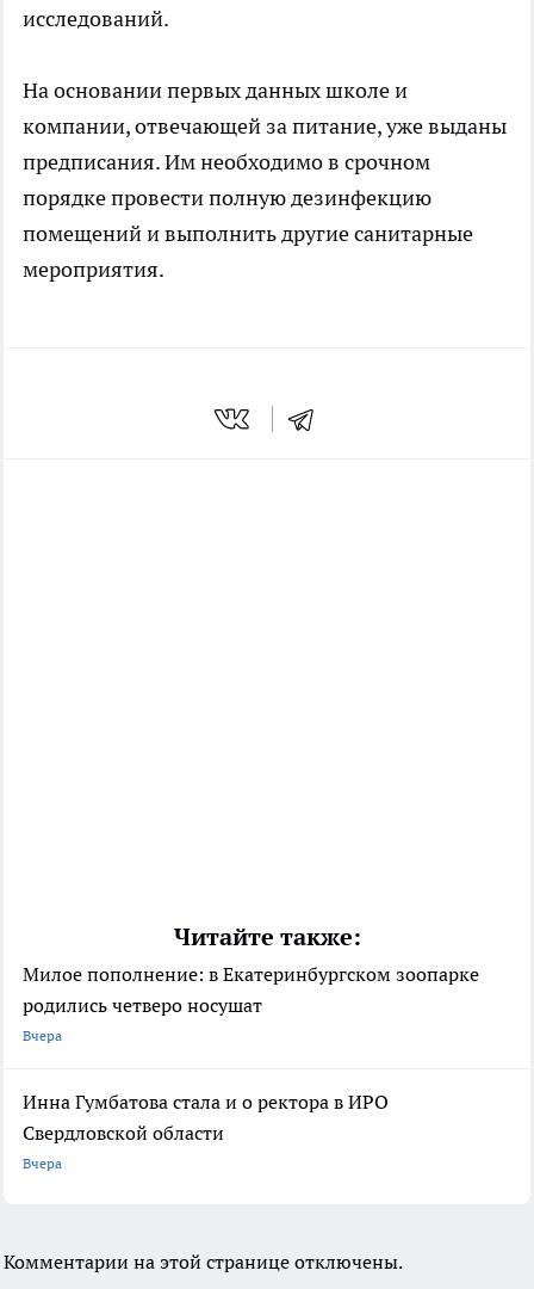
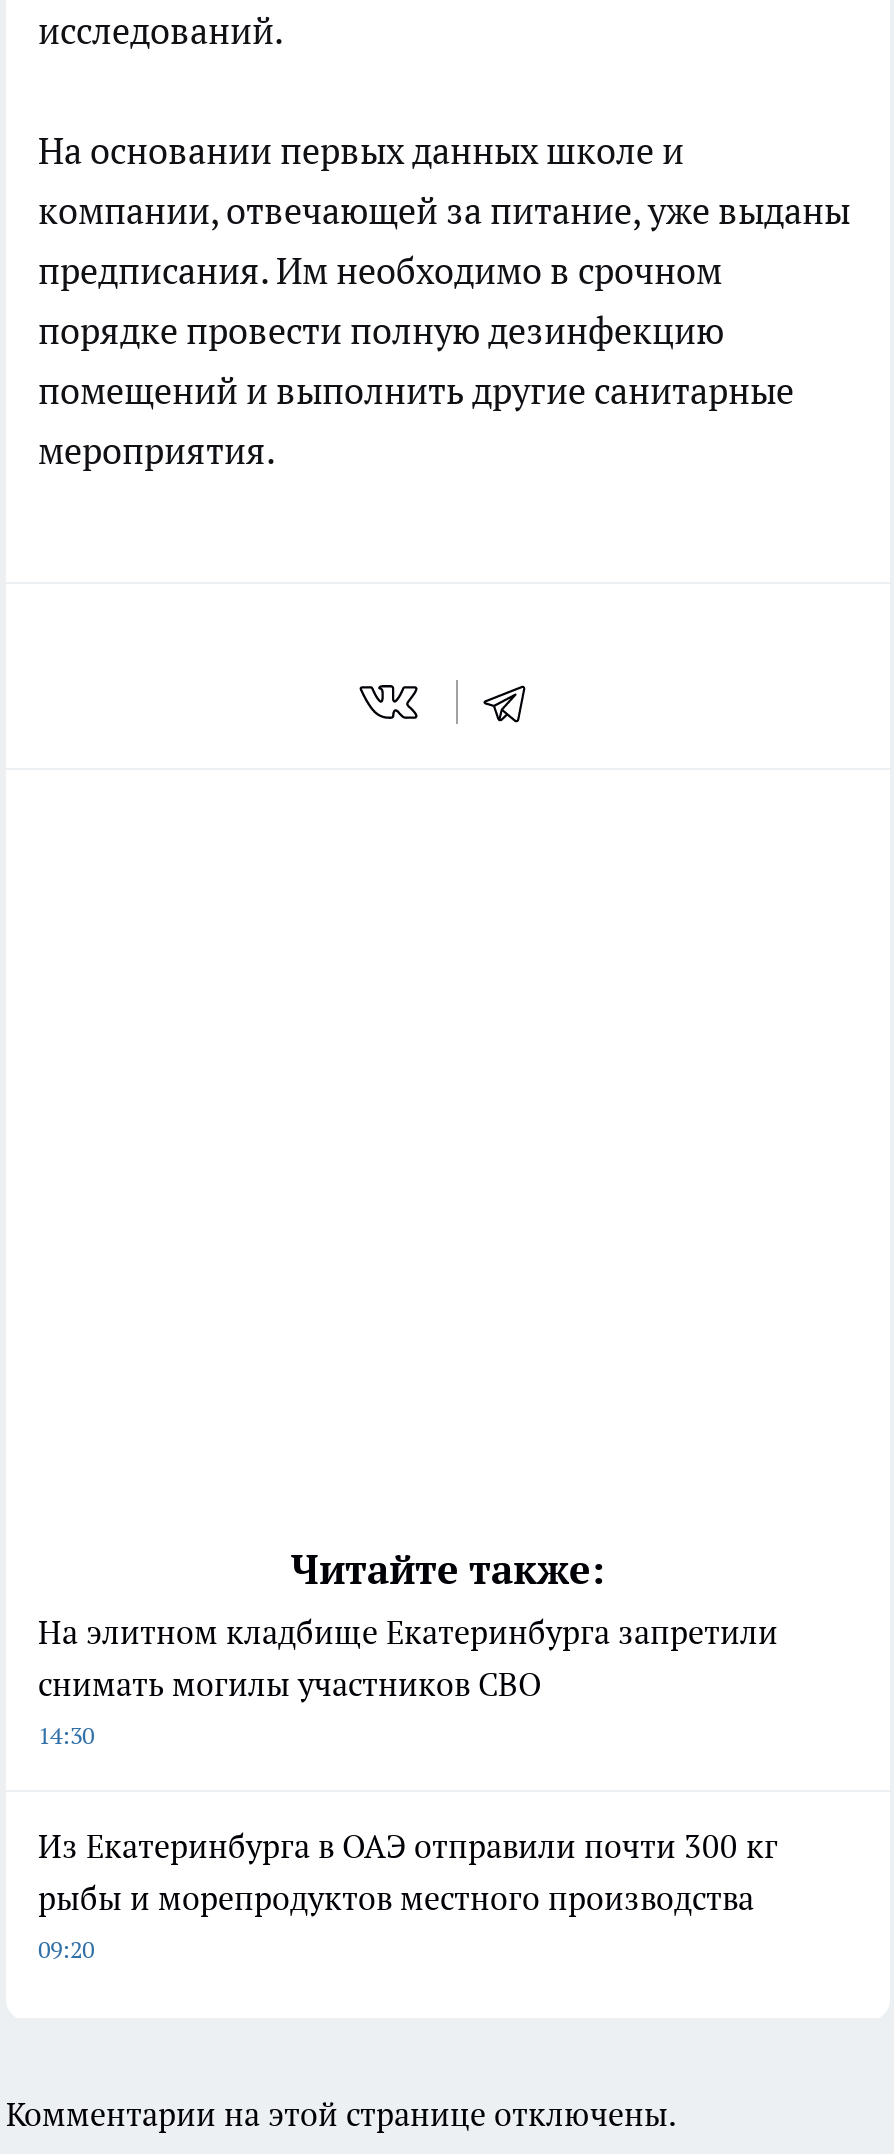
[23,961,479,1044] Милое пополнение: в Екатеринбургском зоопарке | родились четверо носушат | Вчера -> [38,1611,778,1749] На элитном кладбище Екатеринбурга запретили | снимать могилы участников СВО | 14:30
[23,1089,389,1172] Инна Гумбатова стала и о ректора в ИРО | Свердловской области | Вчера -> [38,1825,778,1963] Из Екатеринбурга в ОАЭ отправили почти 300 кг | рыбы и морепродуктов местного производства | 09:20

